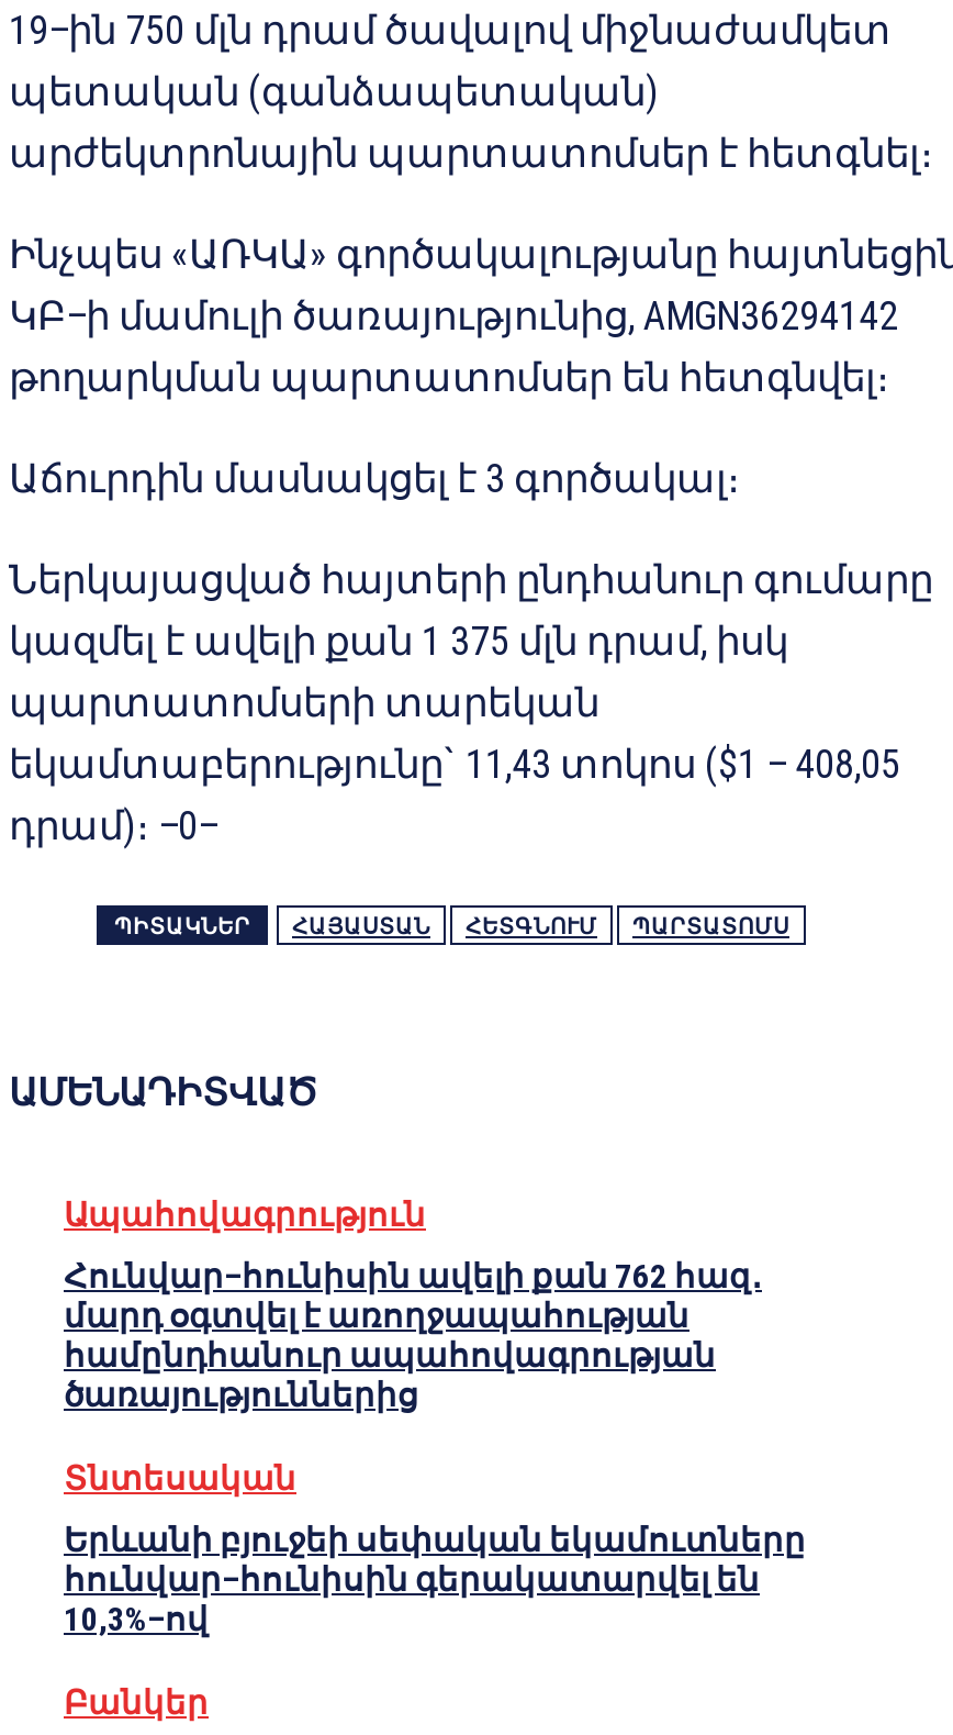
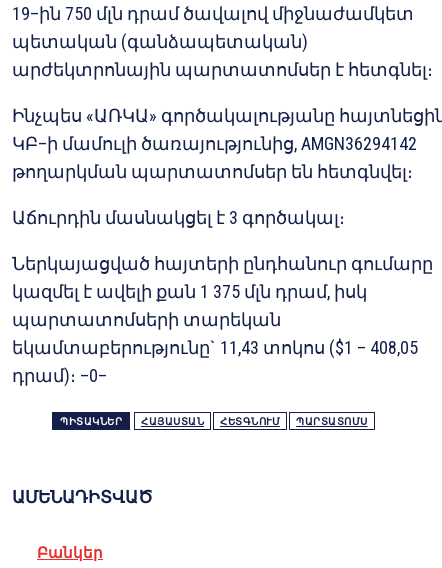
[64,1196,806,1640] Ապահովագրություն | Հունվար–հունիսին ավելի քան 762 հազ․ | մարդ օգտվել է առողջապահության | համընդհանուր ապահովագրության | ծառայություններից | Տնտեսական | Երևանի բյուջեի սեփական եկամուտները | հունվար–հունիսին գերակատարվել են | 10,3%–ով -> none

